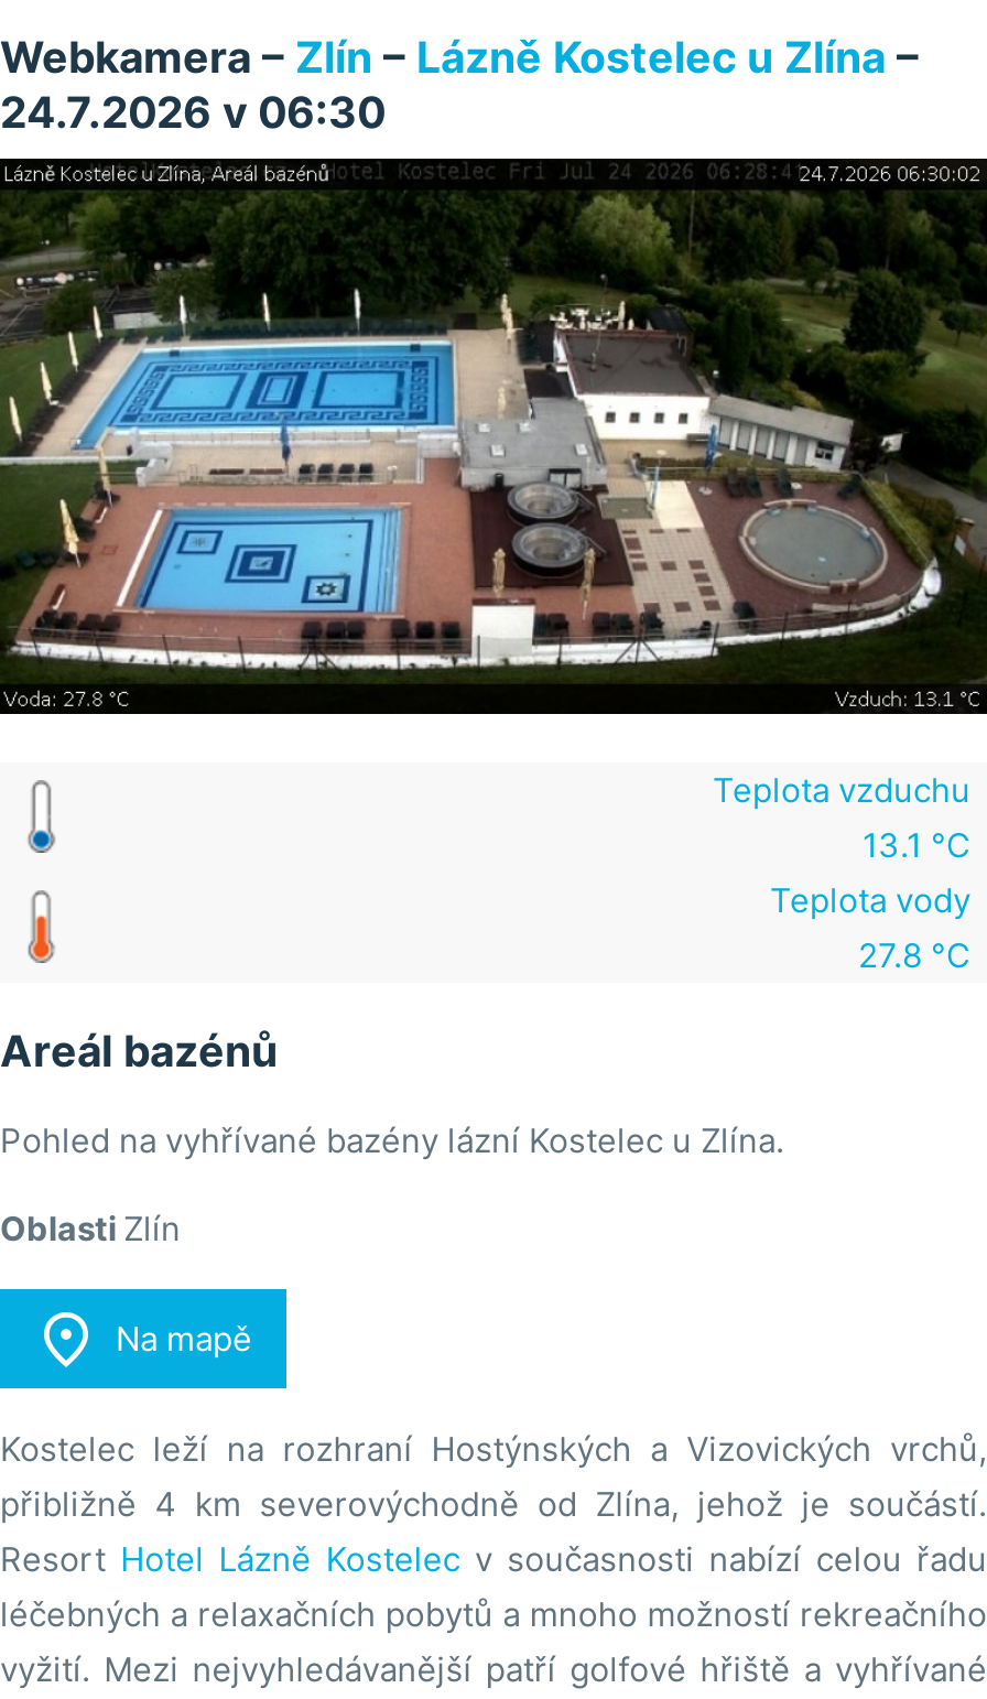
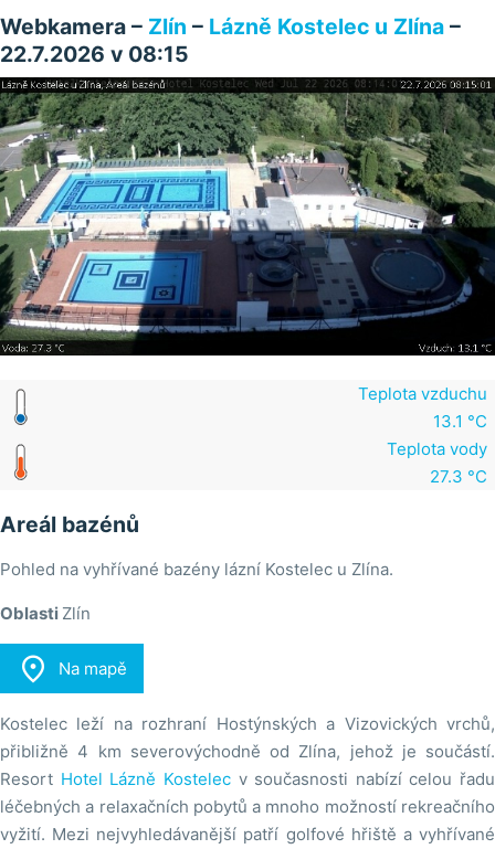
[0,86,386,139] 24.7.2026 v 06:30 -> [0,41,189,67] 22.7.2026 v 08:15
[7,192,980,685] [image] -> [3,82,492,350] [image]
[858,934,970,976] 27.8 °C -> [429,466,487,487] 27.3 °C

